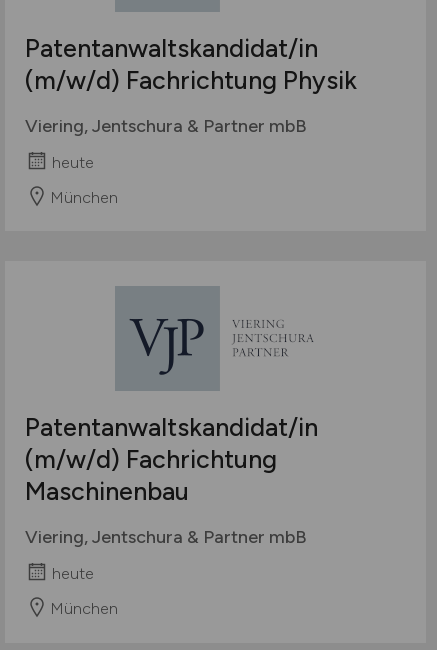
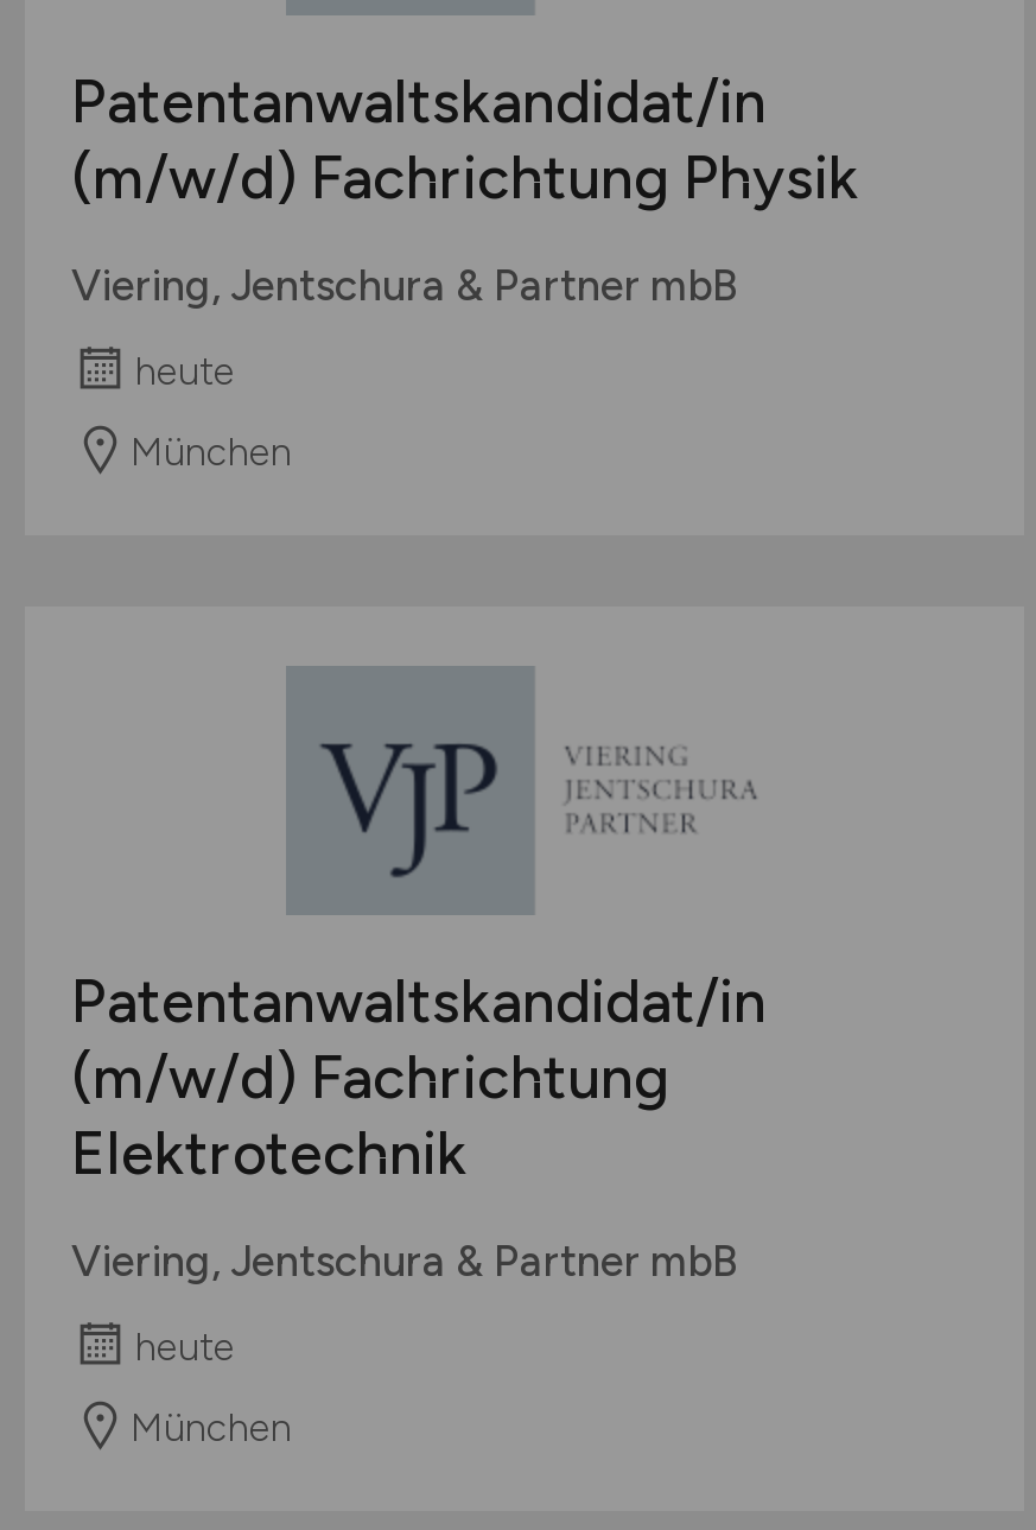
[24,476,188,506] Maschinenbau -> [71,1116,468,1188] Elektrotechnik

